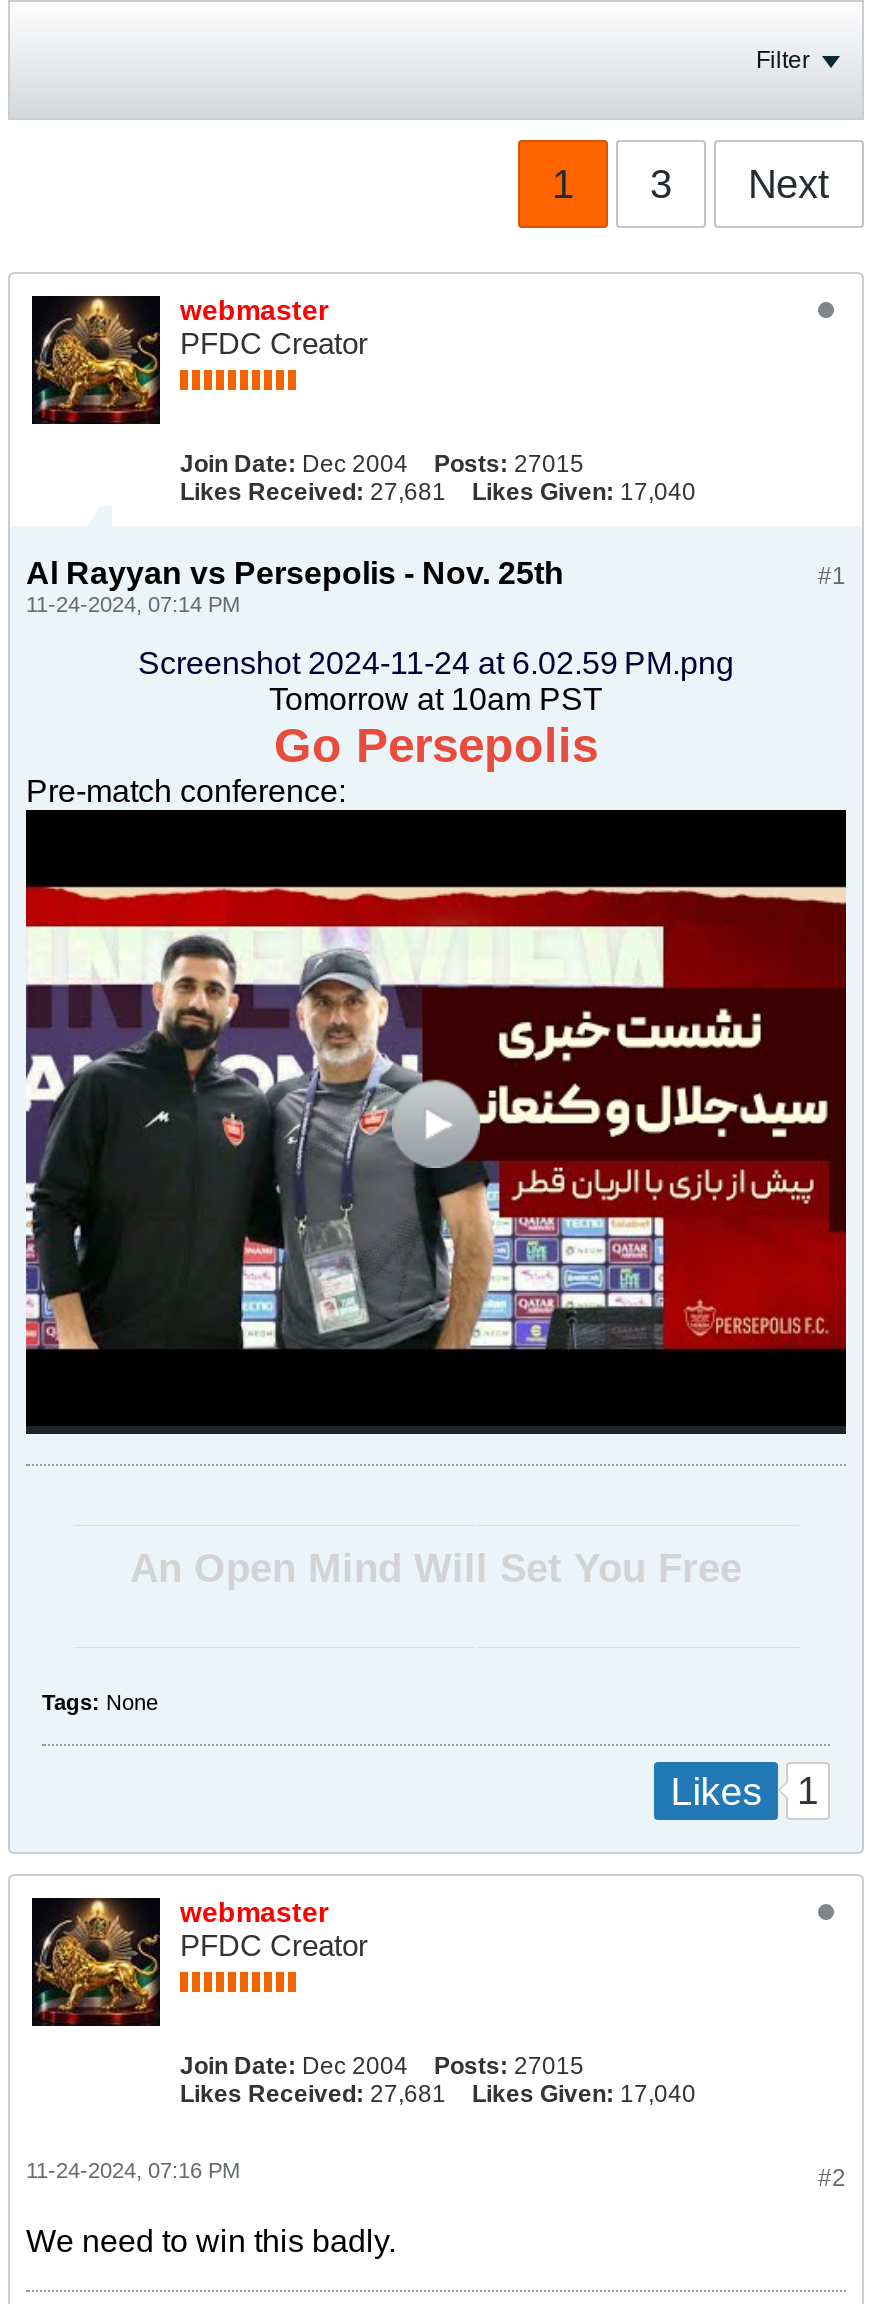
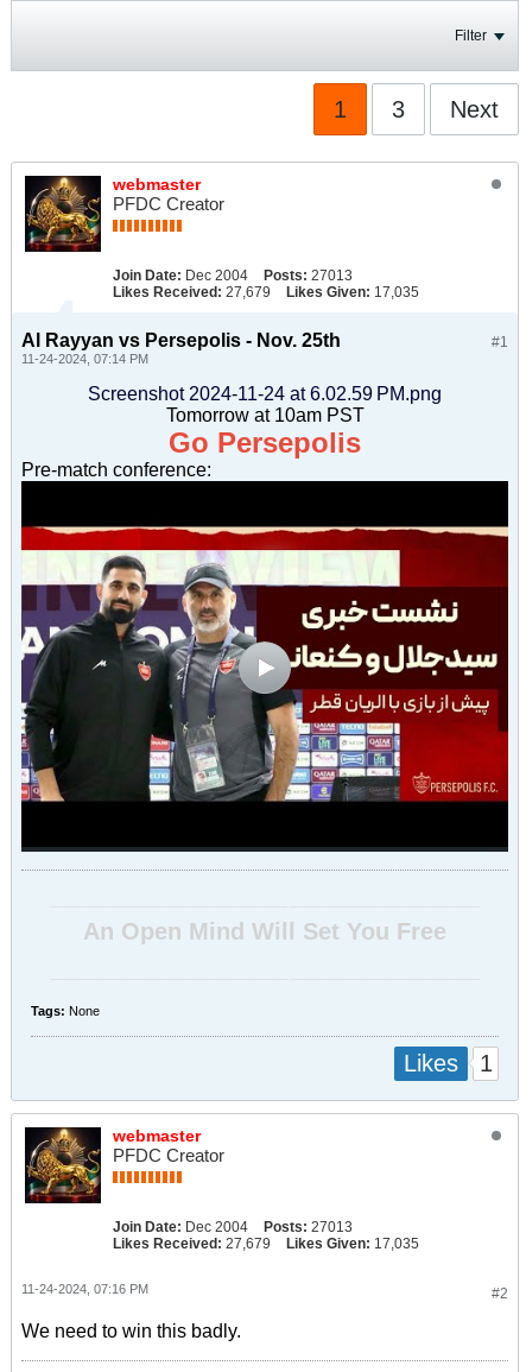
[180,450,584,478] Join Date: Dec 2004 Posts: 27015 -> [113,267,353,284] Join Date: Dec 2004 Posts: 27013
[180,478,446,506] Likes Received: 27,681 -> [113,284,271,301] Likes Received: 27,679
[472,478,696,506] Likes Given: 17,040 -> [286,284,419,301] Likes Given: 17,035
[180,2052,584,2080] Join Date: Dec 2004 Posts: 27015 -> [113,1219,353,1235] Join Date: Dec 2004 Posts: 27013
[180,2080,446,2108] Likes Received: 27,681 -> [113,1235,271,1252] Likes Received: 27,679
[472,2080,696,2108] Likes Given: 17,040 -> [286,1235,419,1252] Likes Given: 17,035

